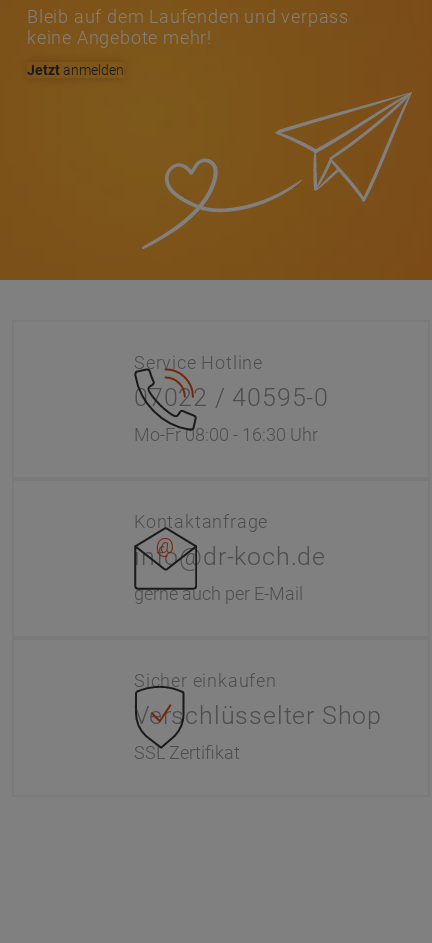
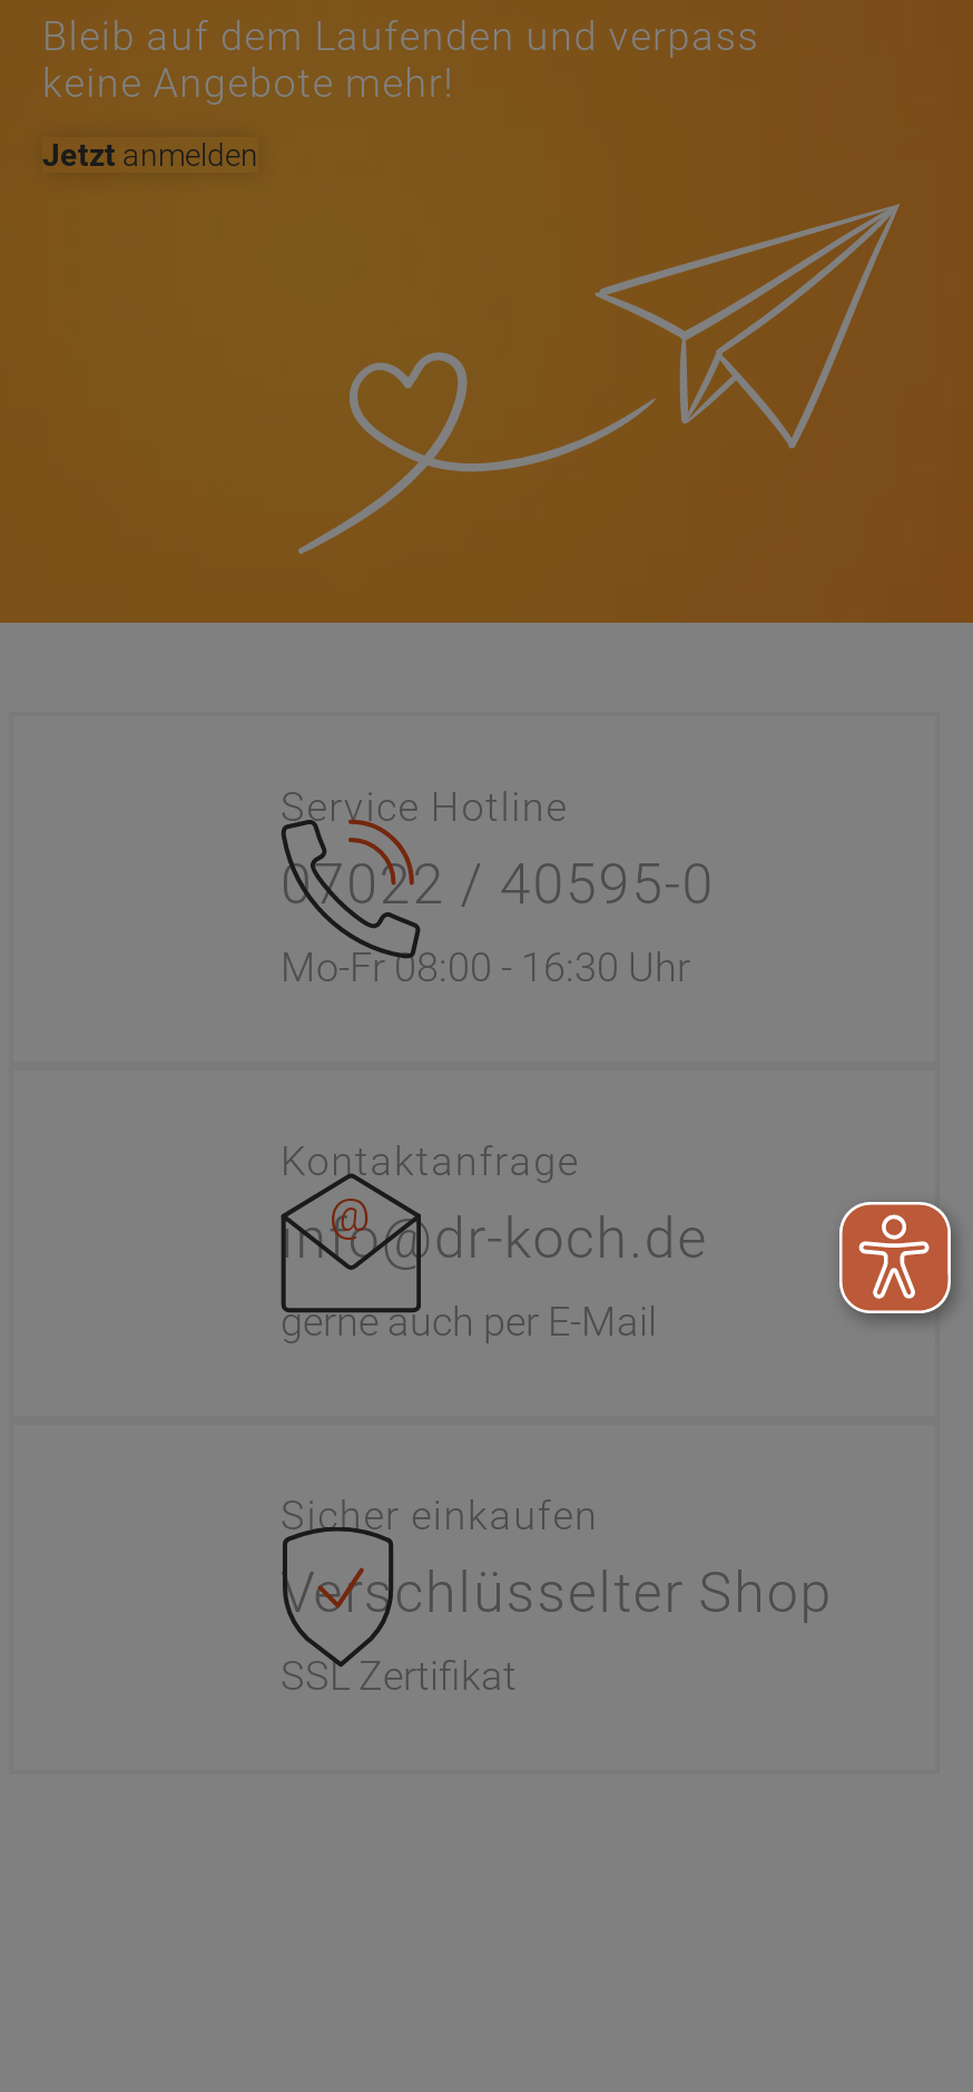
none -> [837,1200,960,1324] [image]

